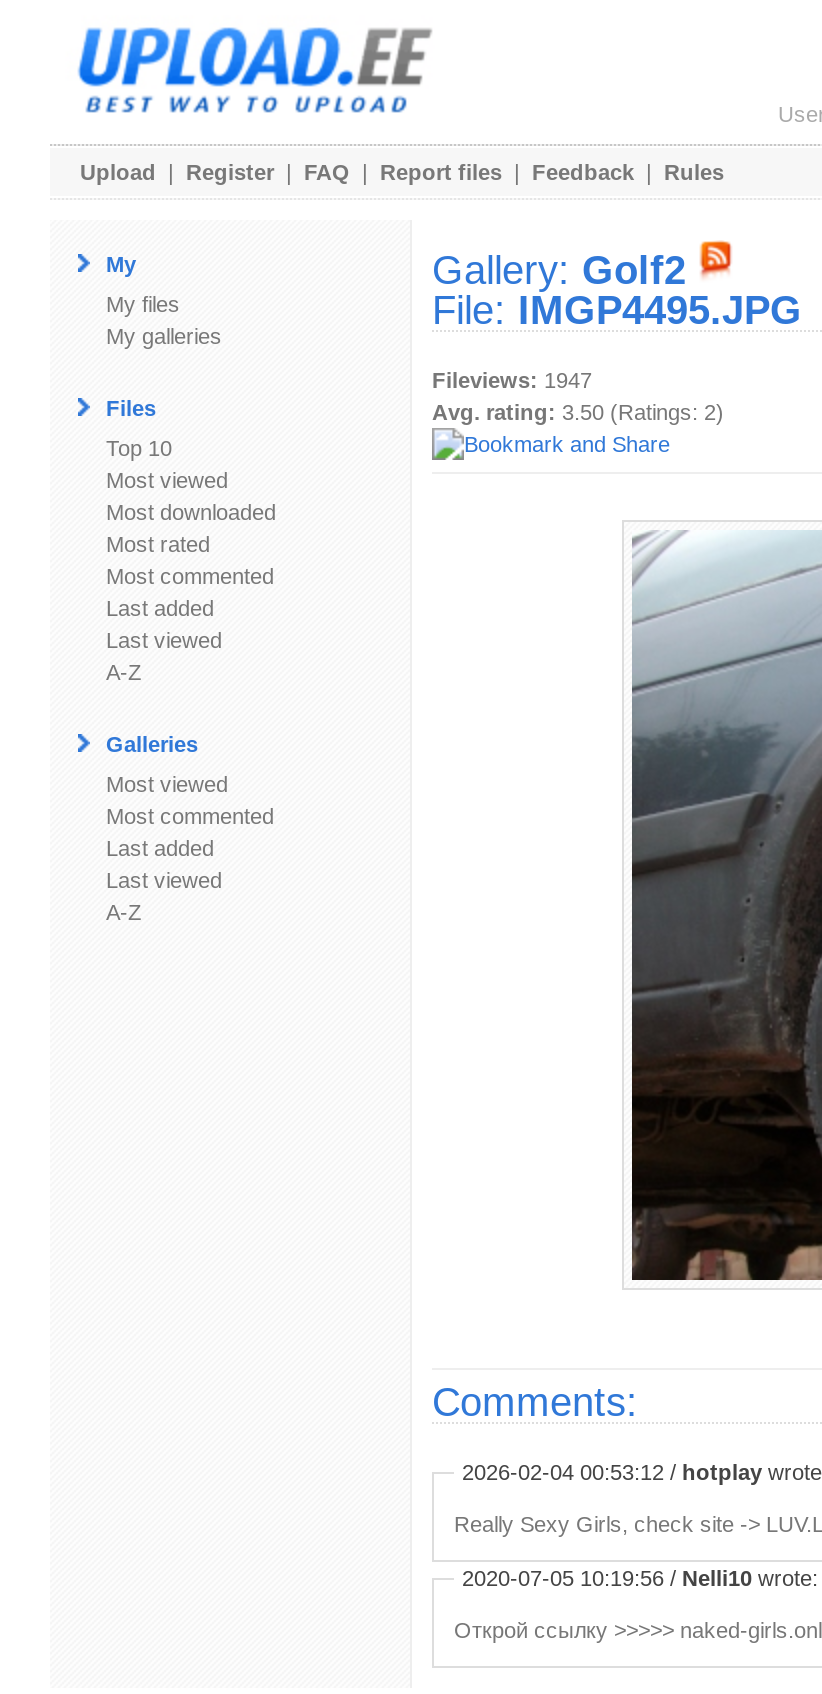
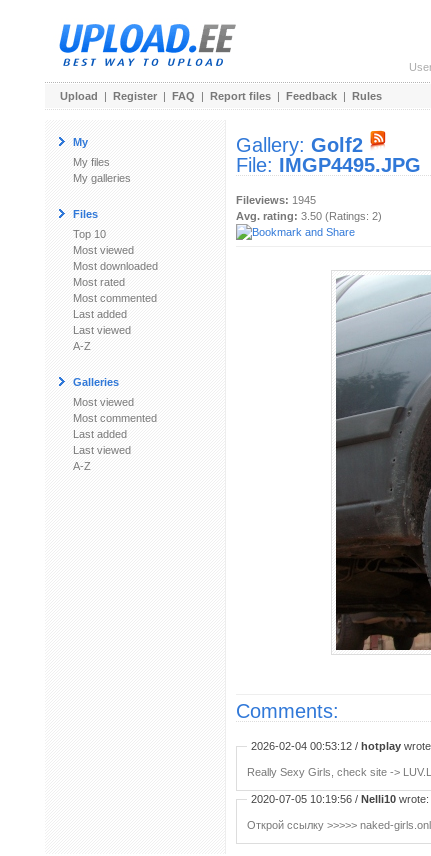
[432,368,592,392] Fileviews: 1947 -> [236,194,316,206] Fileviews: 1945

